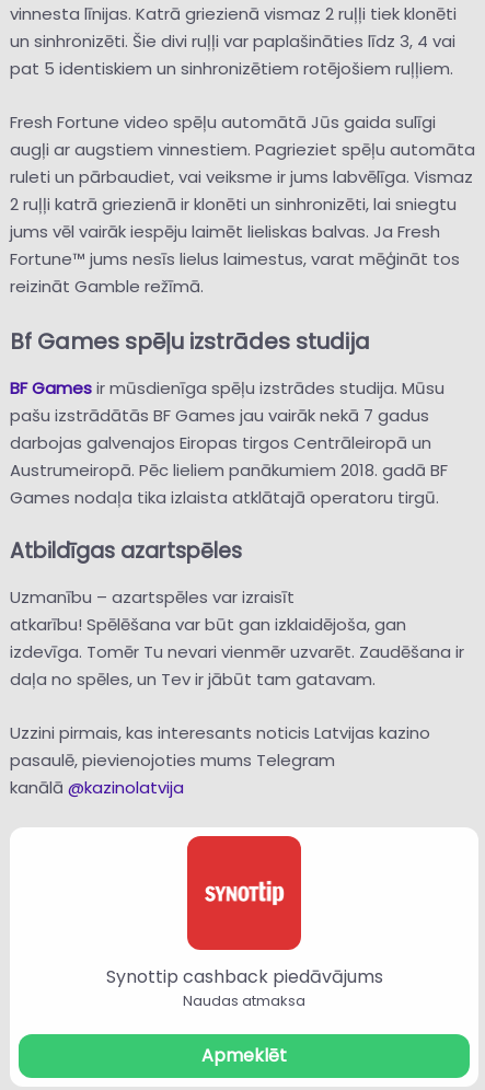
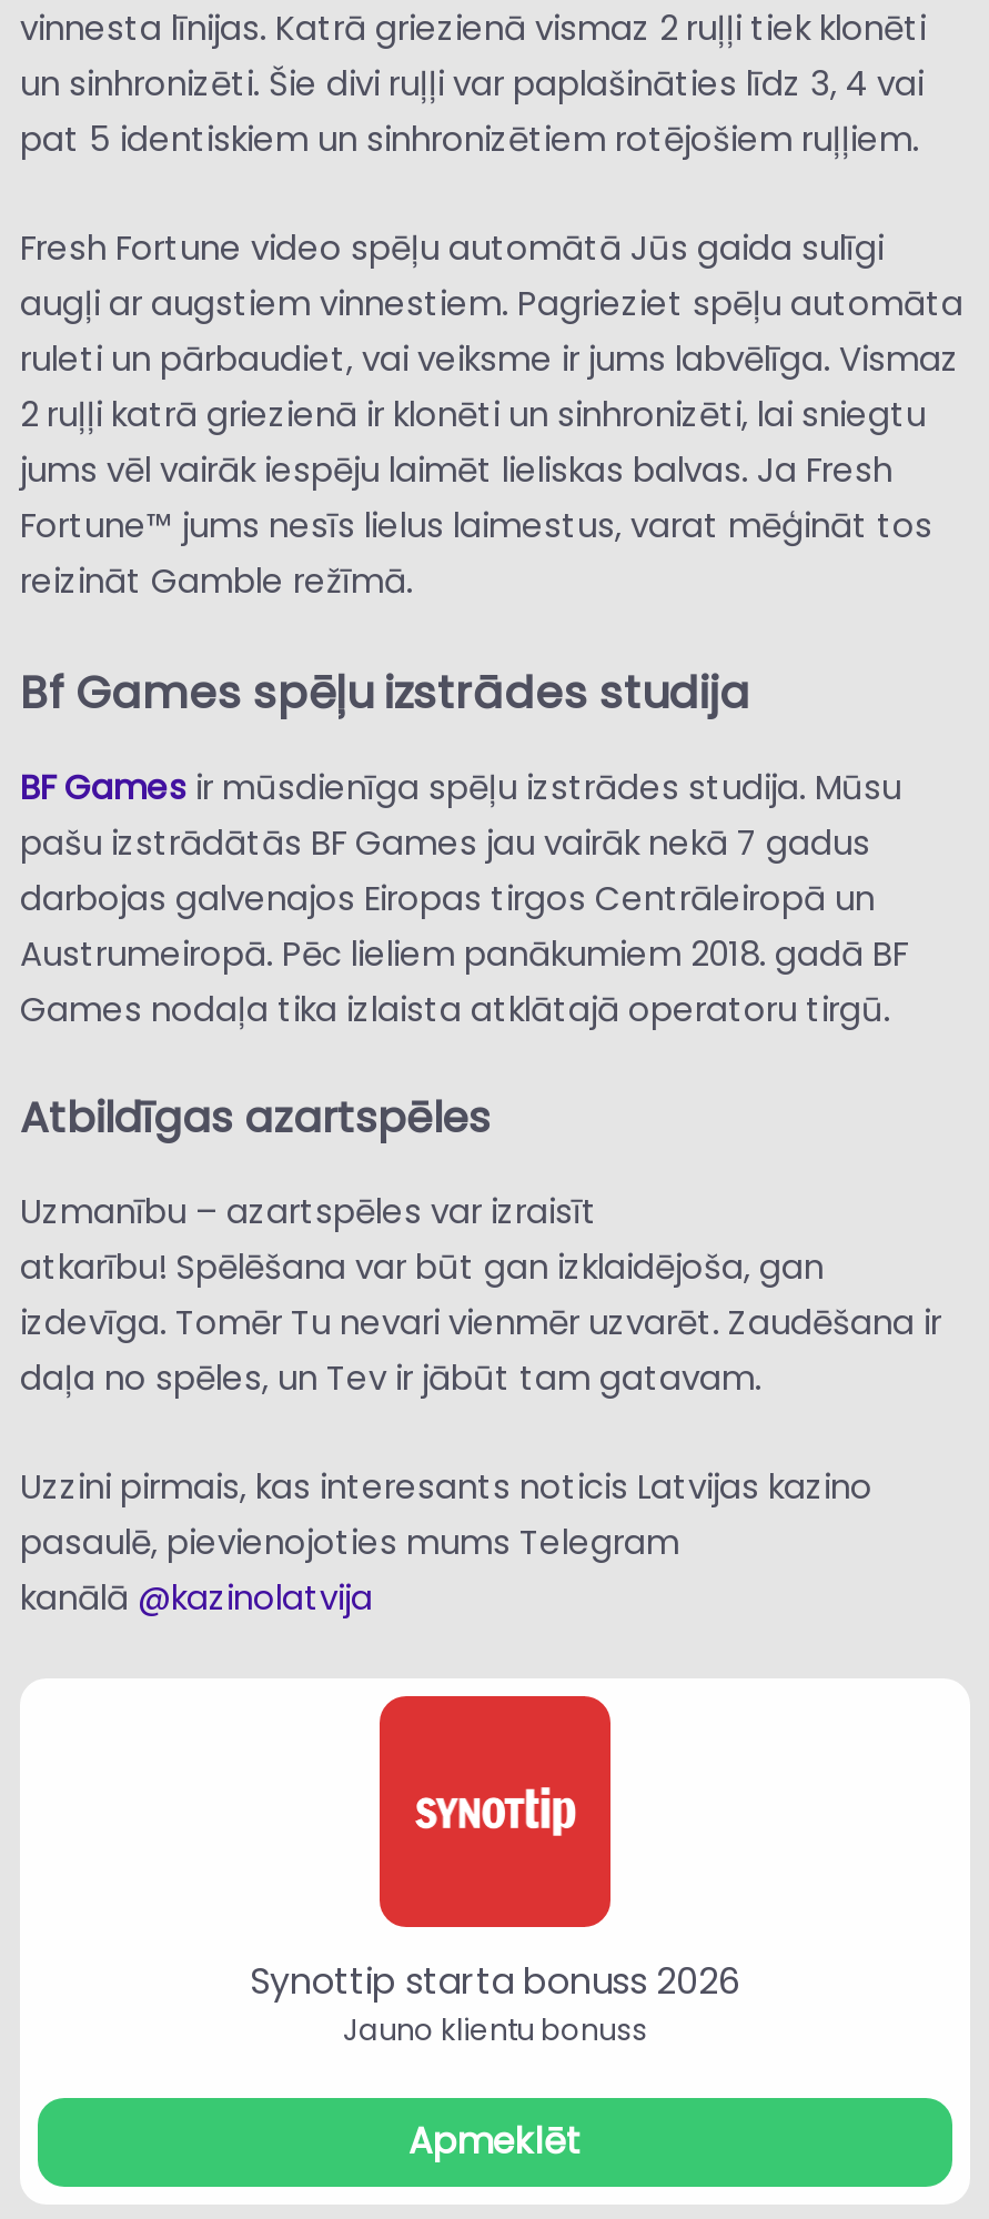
[106,964,383,1011] Synottip cashback piedāvājums | Naudas atmaksa -> [250,1956,740,2052] Synottip starta bonuss 2026 | Jauno klientu bonuss

